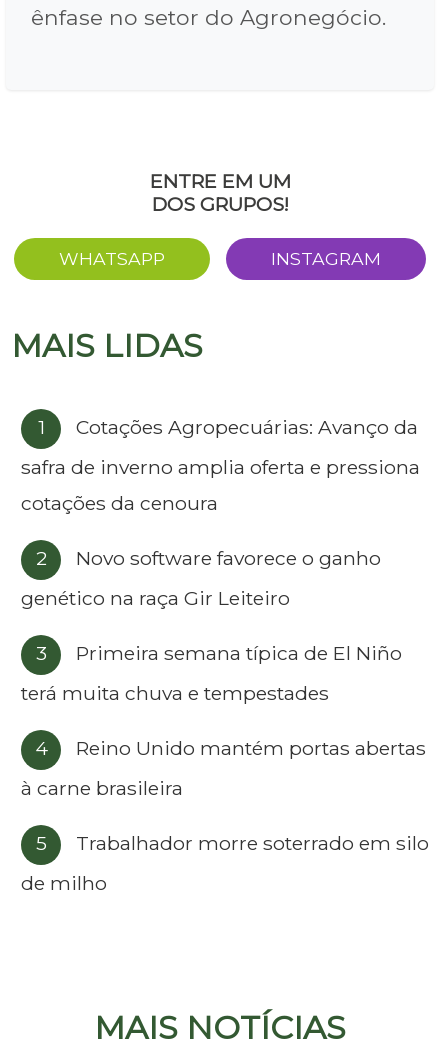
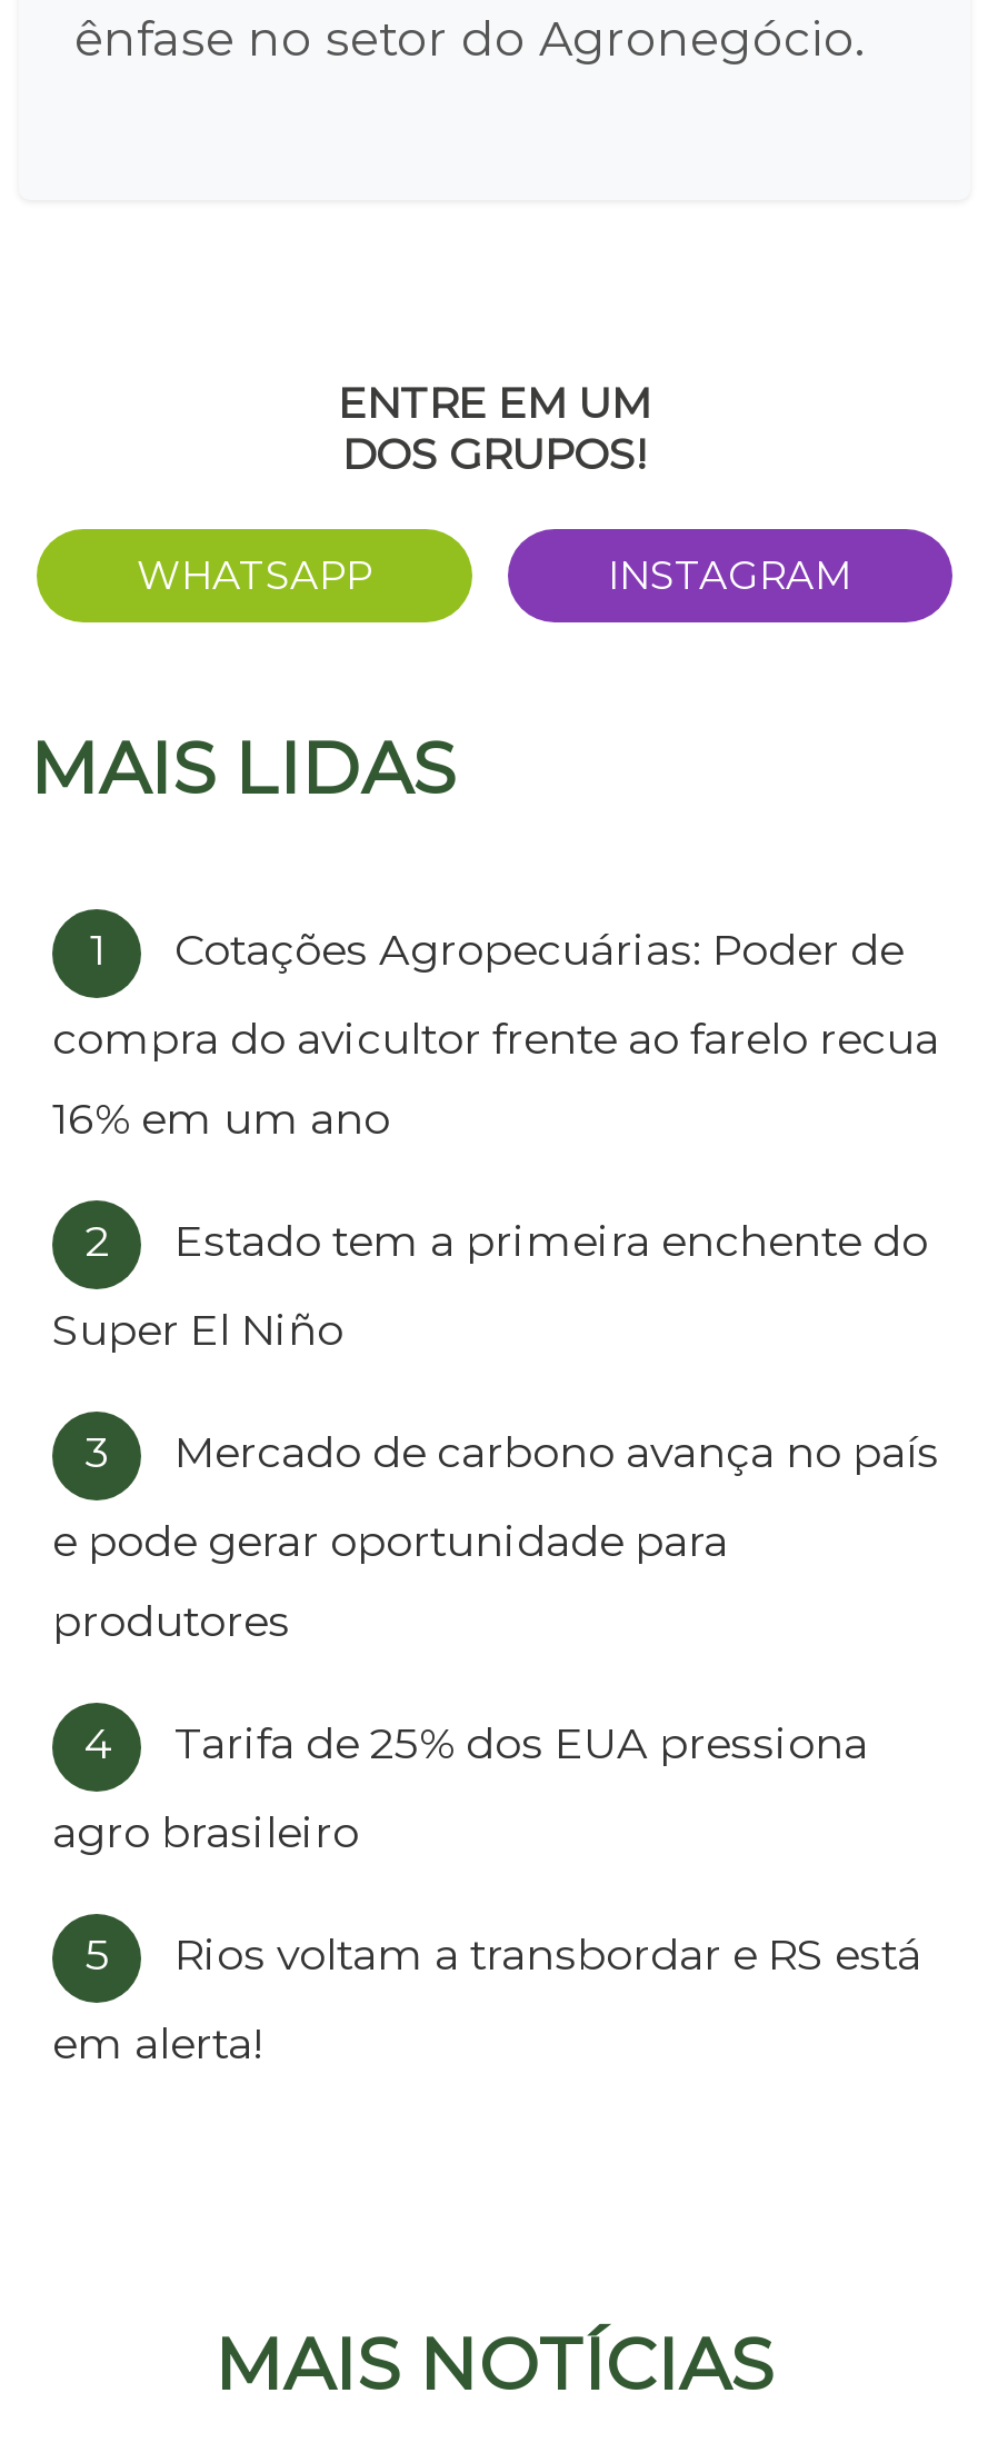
[21,415,429,895] Cotações Agropecuárias: Avanço da | safra de inverno amplia oferta e pressiona | cotações da cenoura | Novo software favorece o ganho | genético na raça Gir Leiteiro | Primeira semana típica de El Niño | terá muita chuva e tempestades | Reino Unido mantém portas abertas | à carne brasileira | Trabalhador morre soterrado em silo | de milho -> [52,922,939,2069] Cotações Agropecuárias: Poder de | compra do avicultor frente ao farelo recua | 16% em um ano | Estado tem a primeira enchente do | Super El Niño | Mercado de carbono avança no país | e pode gerar oportunidade para | produtores | Tarifa de 25% dos EUA pressiona | agro brasileiro | Rios voltam a transbordar e RS está | em alerta!

